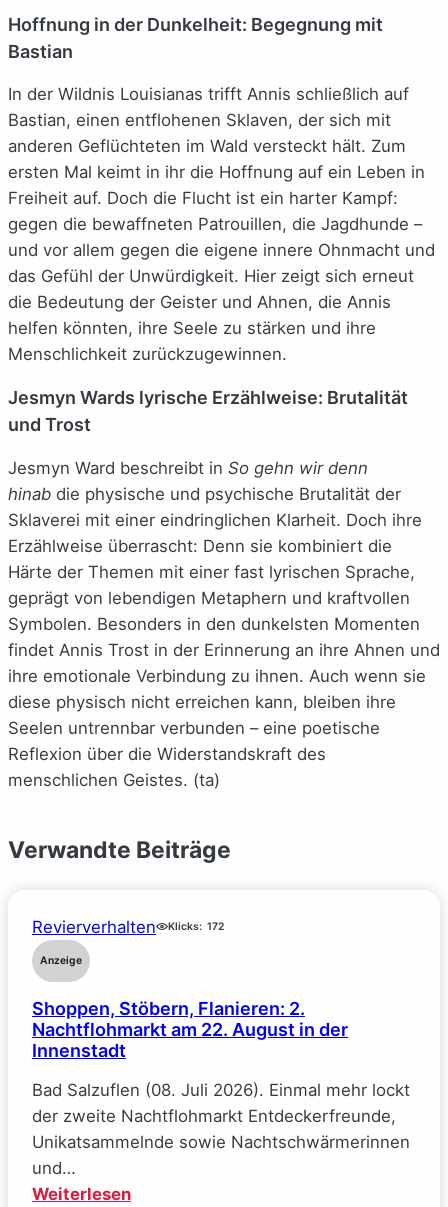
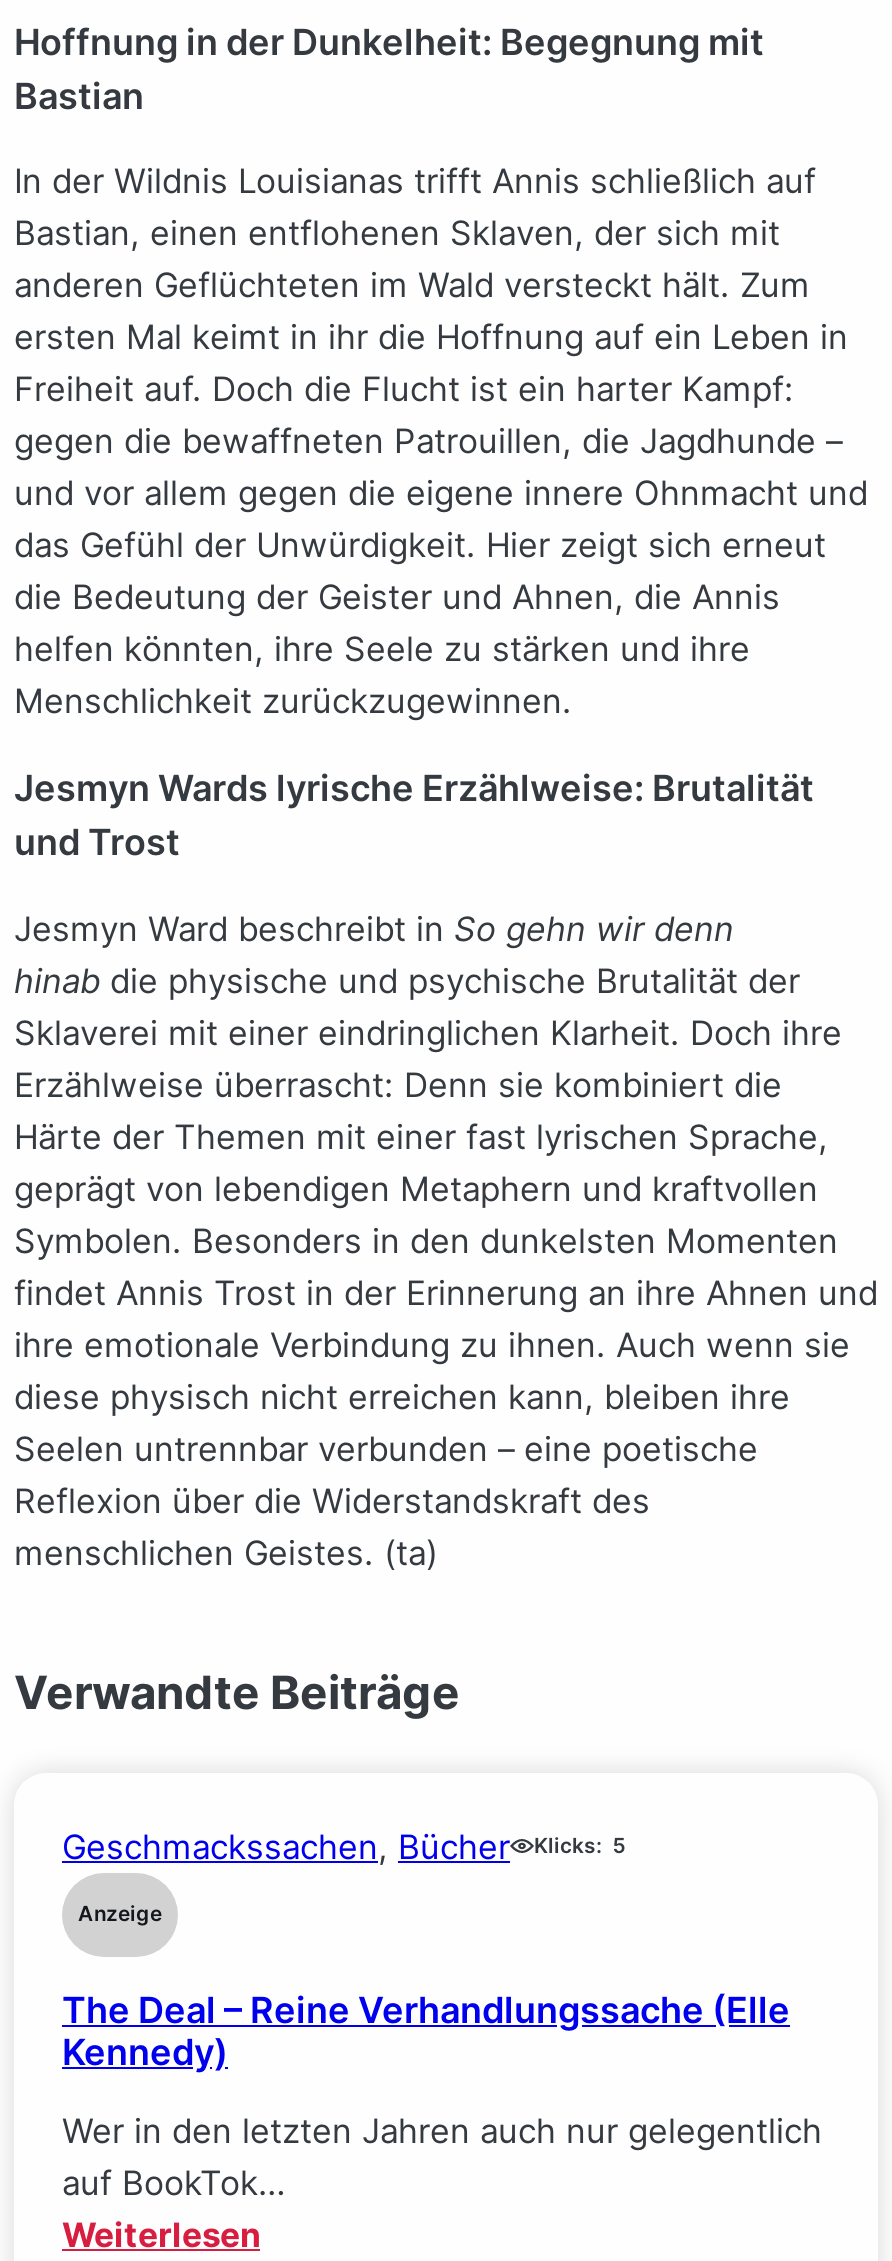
[32,917,224,937] Revierverhalten | Klicks: 172 -> [62,1828,626,1868] Geschmackssachen, Bücher | Klicks: 5
[32,998,348,1061] Shoppen, Stöbern, Flanieren: 2. | Nachtflohmarkt am 22. August in der | Innenstadt -> [62,1989,790,2073] The Deal – Reine Verhandlungssache (Elle | Kennedy)
[32,1080,410,1178] Bad Salzuflen (08. Juli 2026). Einmal mehr lockt | der zweite Nachtflohmarkt Entdeckerfreunde, | Unikatsammelnde sowie Nachtschwärmerinnen | und… -> [62,2111,822,2203] Wer in den letzten Jahren auch nur gelegentlich | auf BookTok…

